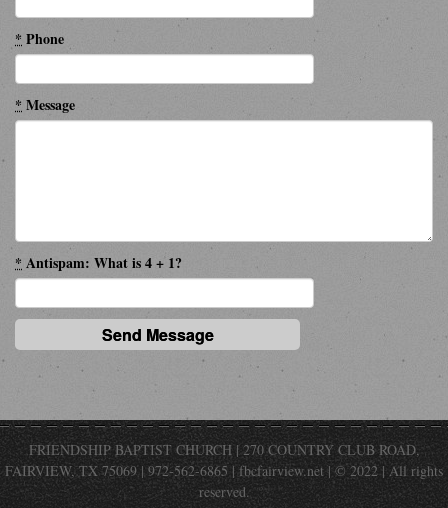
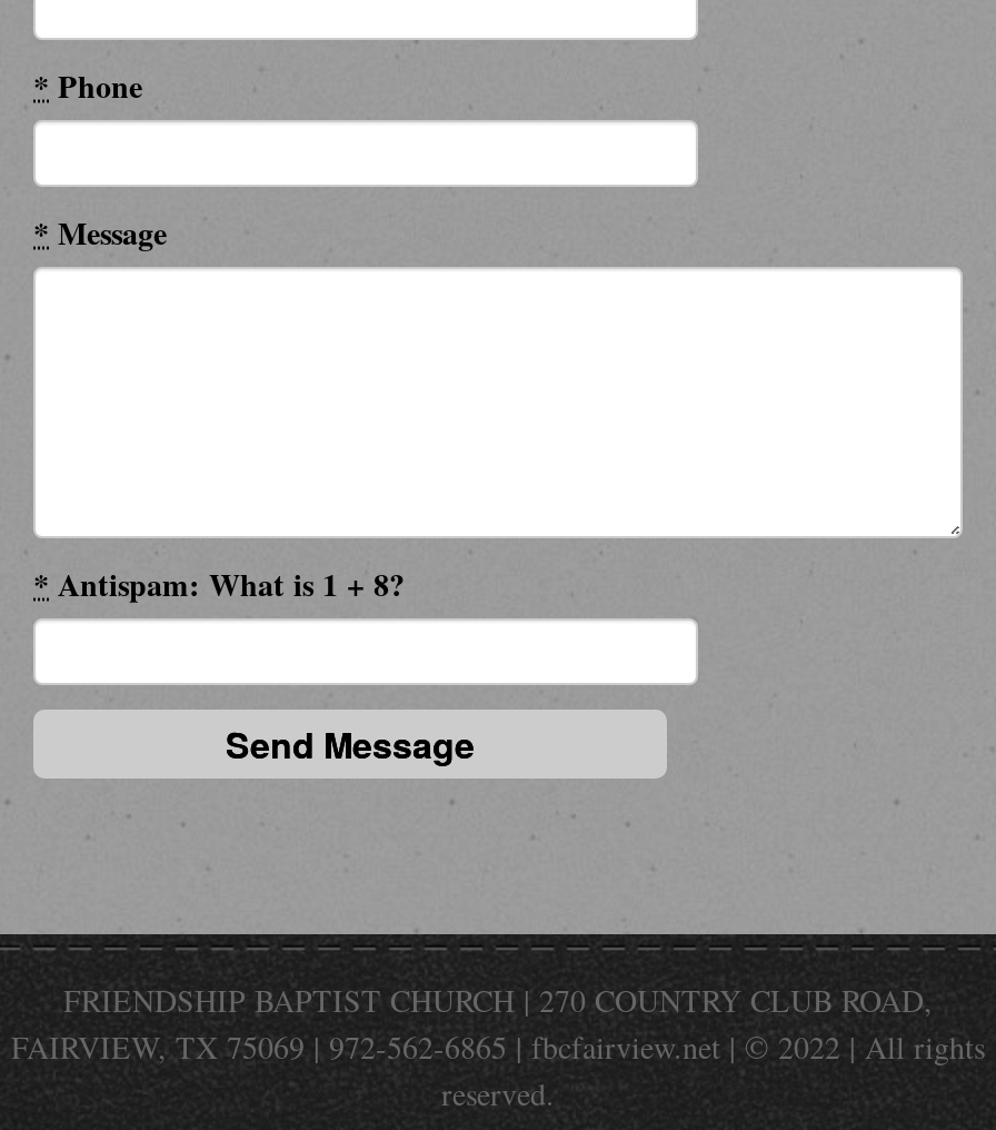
[15,252,182,273] * Antispam: What is 4 + 1? -> [33,561,405,607] * Antispam: What is 1 + 8?

